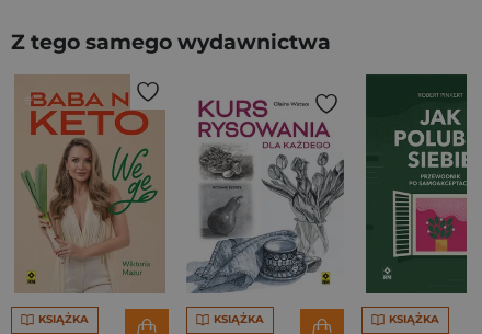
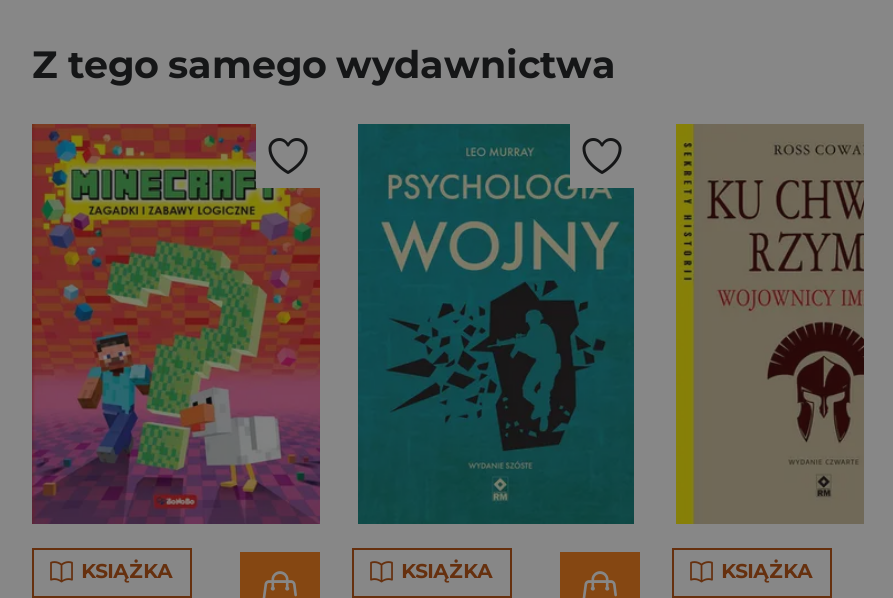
[11,74,169,293] [image] -> [30,122,322,526] [image]
[185,74,345,293] [image] -> [352,122,640,526] [image]
[364,73,468,295] [image] -> [674,122,866,526] [image]

